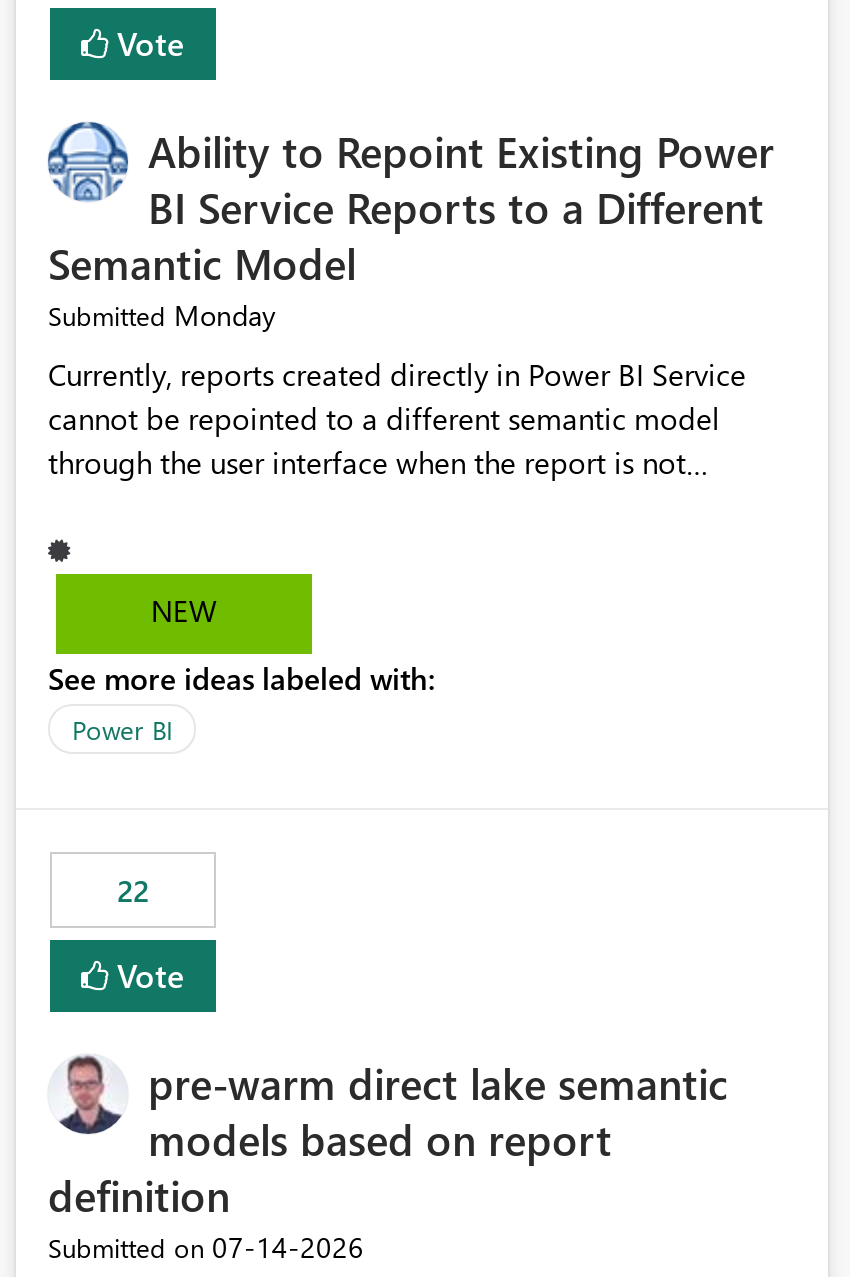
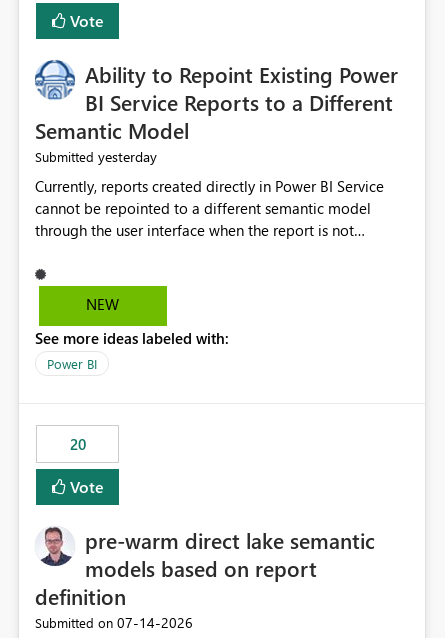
[48,297,276,335] Submitted Monday -> [35,147,157,166] Submitted yesterday
[117,871,149,911] 22 -> [69,434,85,454] 20

